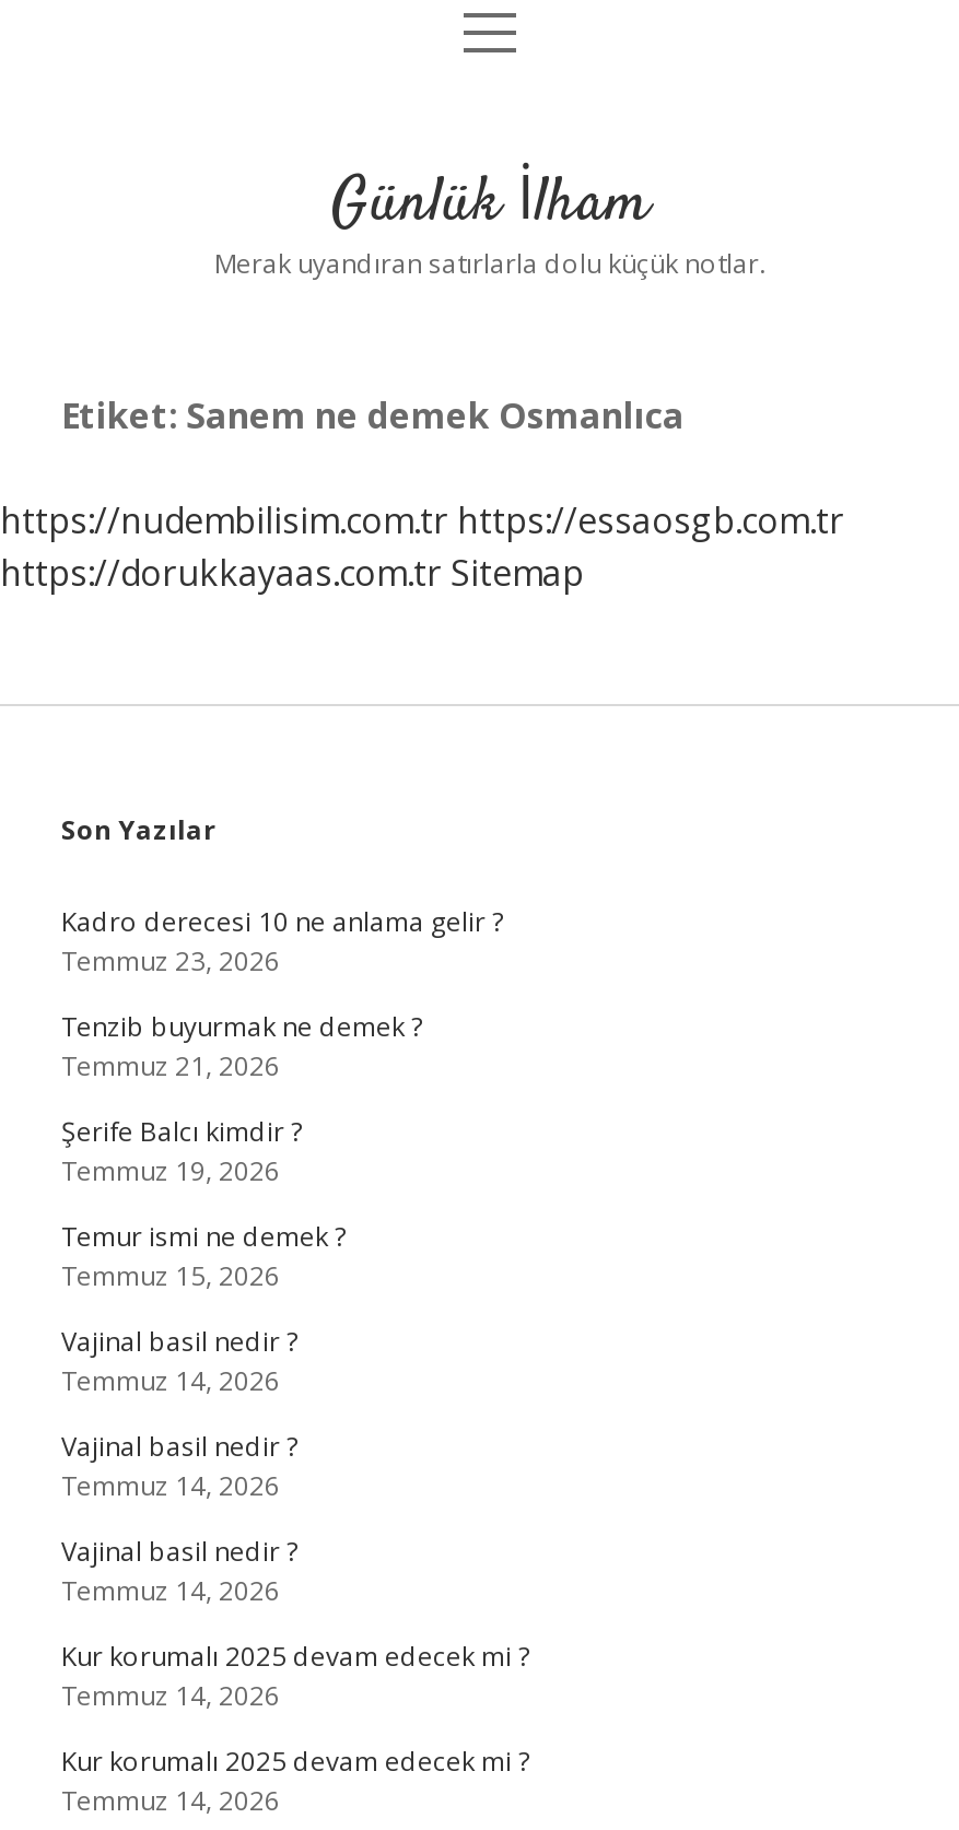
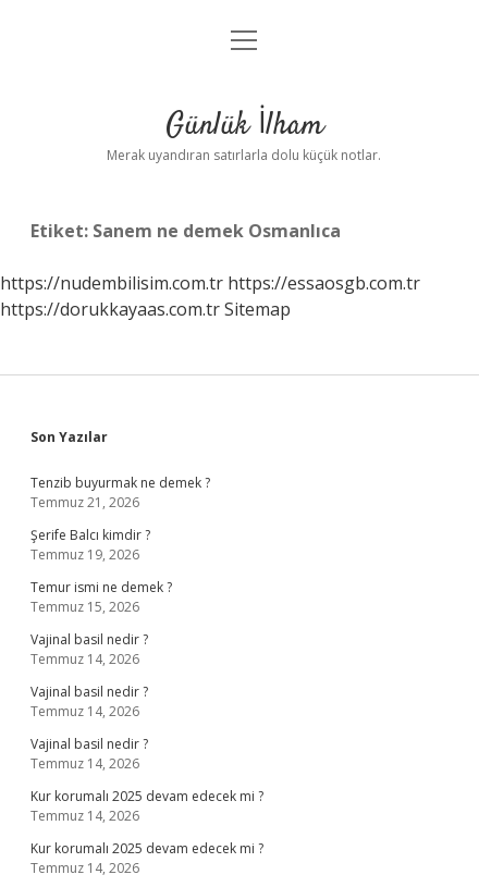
[61,903,503,979] Kadro derecesi 10 ne anlama gelir ? | Temmuz 23, 2026 -> none

